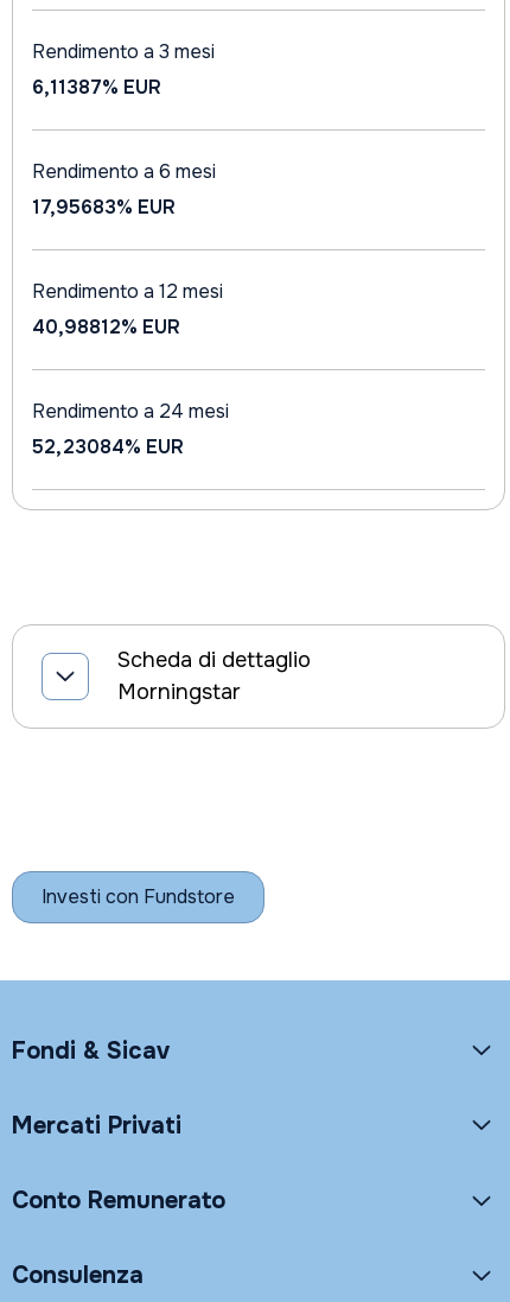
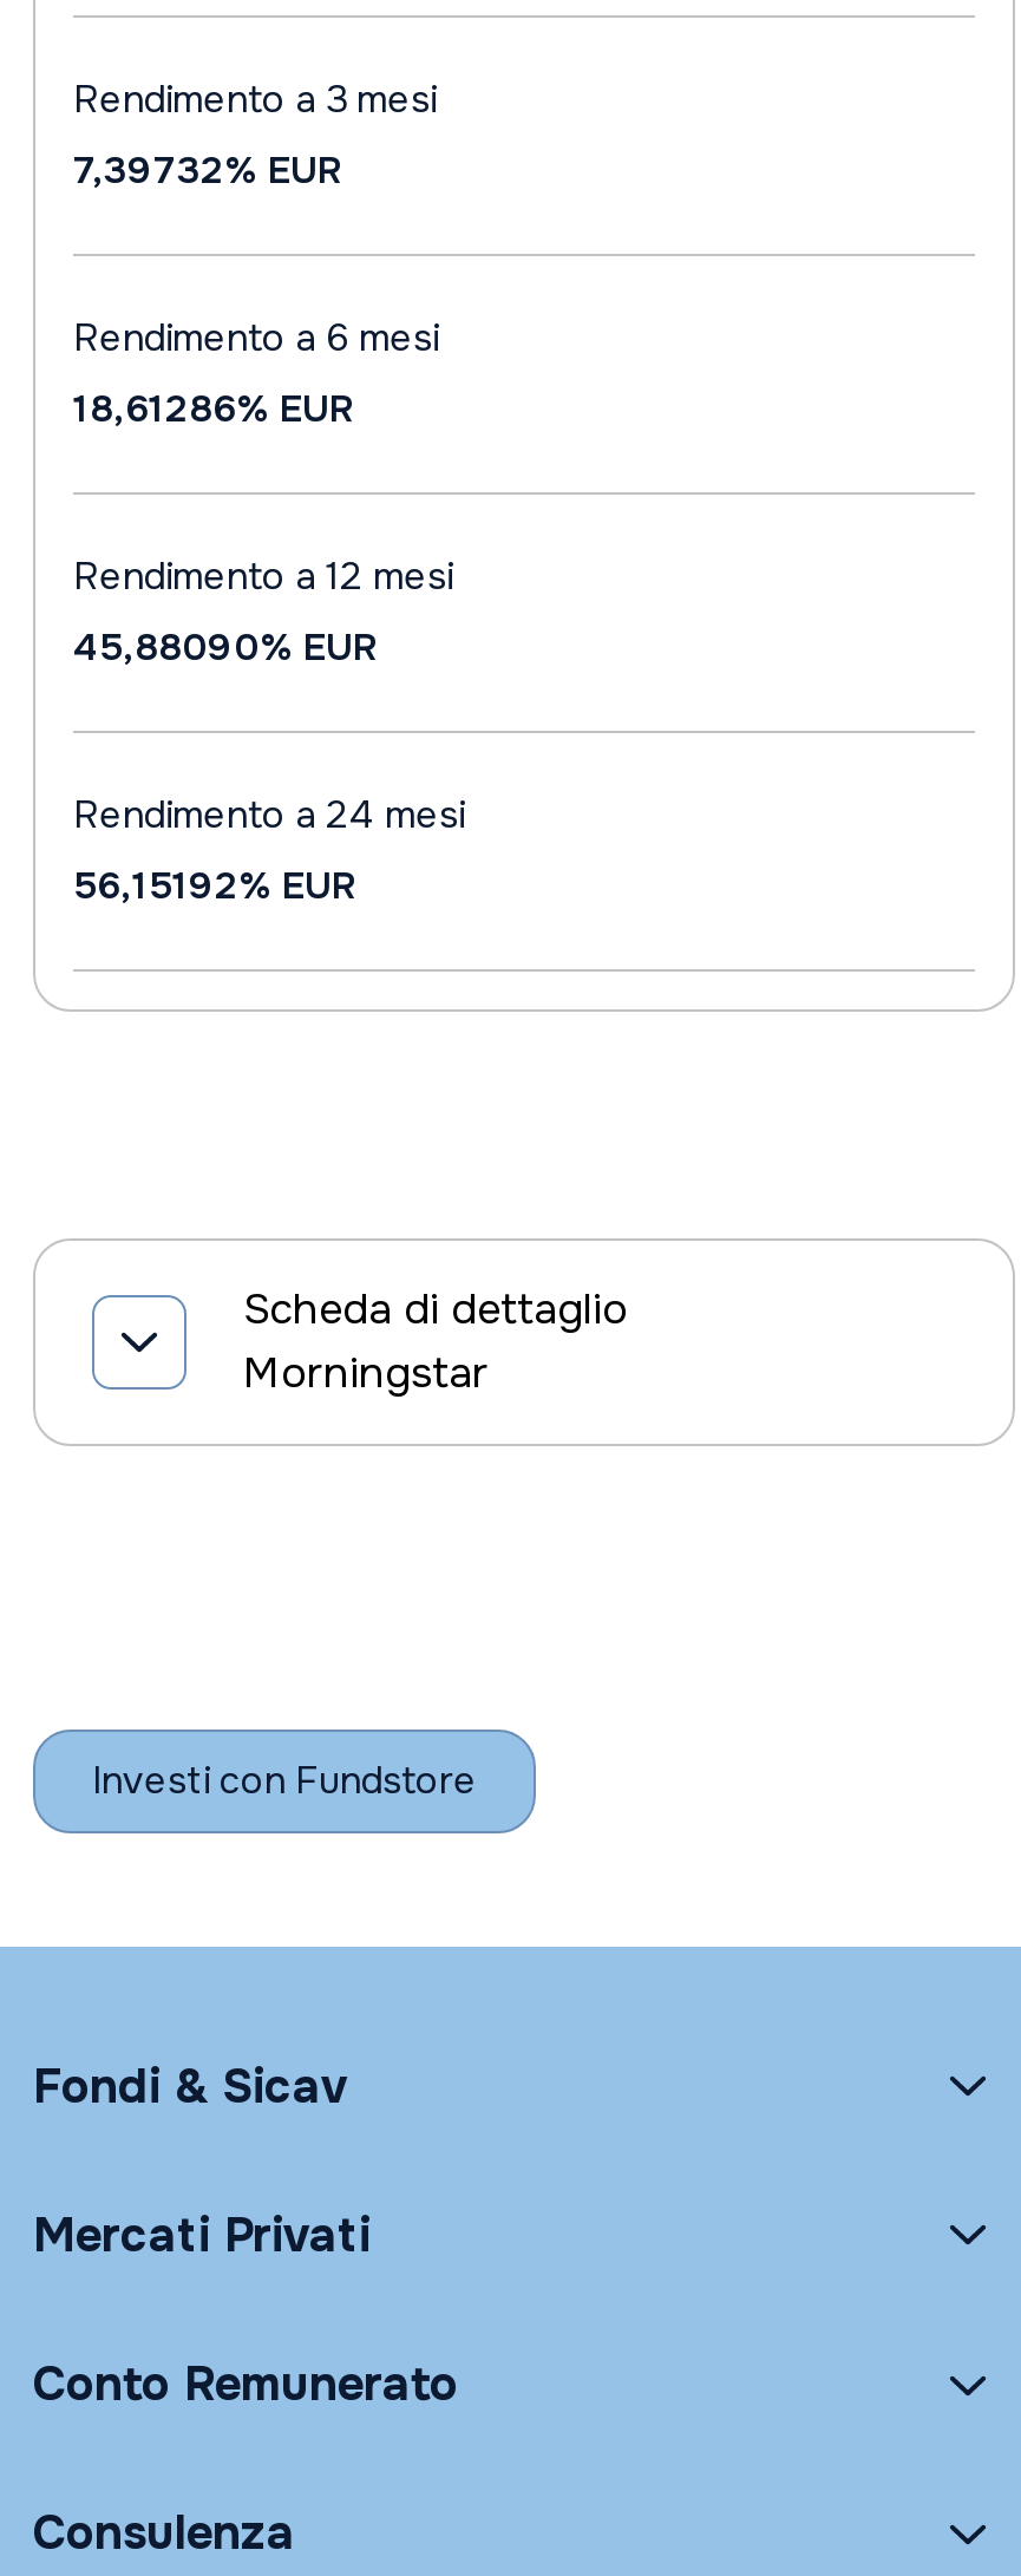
[32,75,161,100] 6,11387% EUR -> [73,145,342,195] 7,39732% EUR
[32,195,176,220] 17,95683% EUR -> [73,384,354,433] 18,61286% EUR
[32,315,180,339] 40,98812% EUR -> [73,622,378,672] 45,88090% EUR
[32,434,184,459] 52,23084% EUR -> [73,861,356,910] 56,15192% EUR

